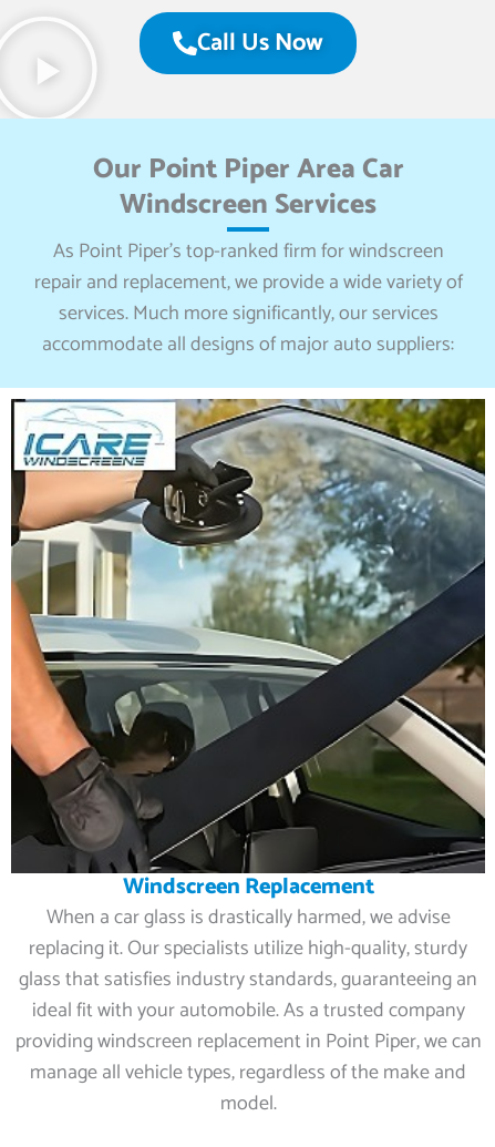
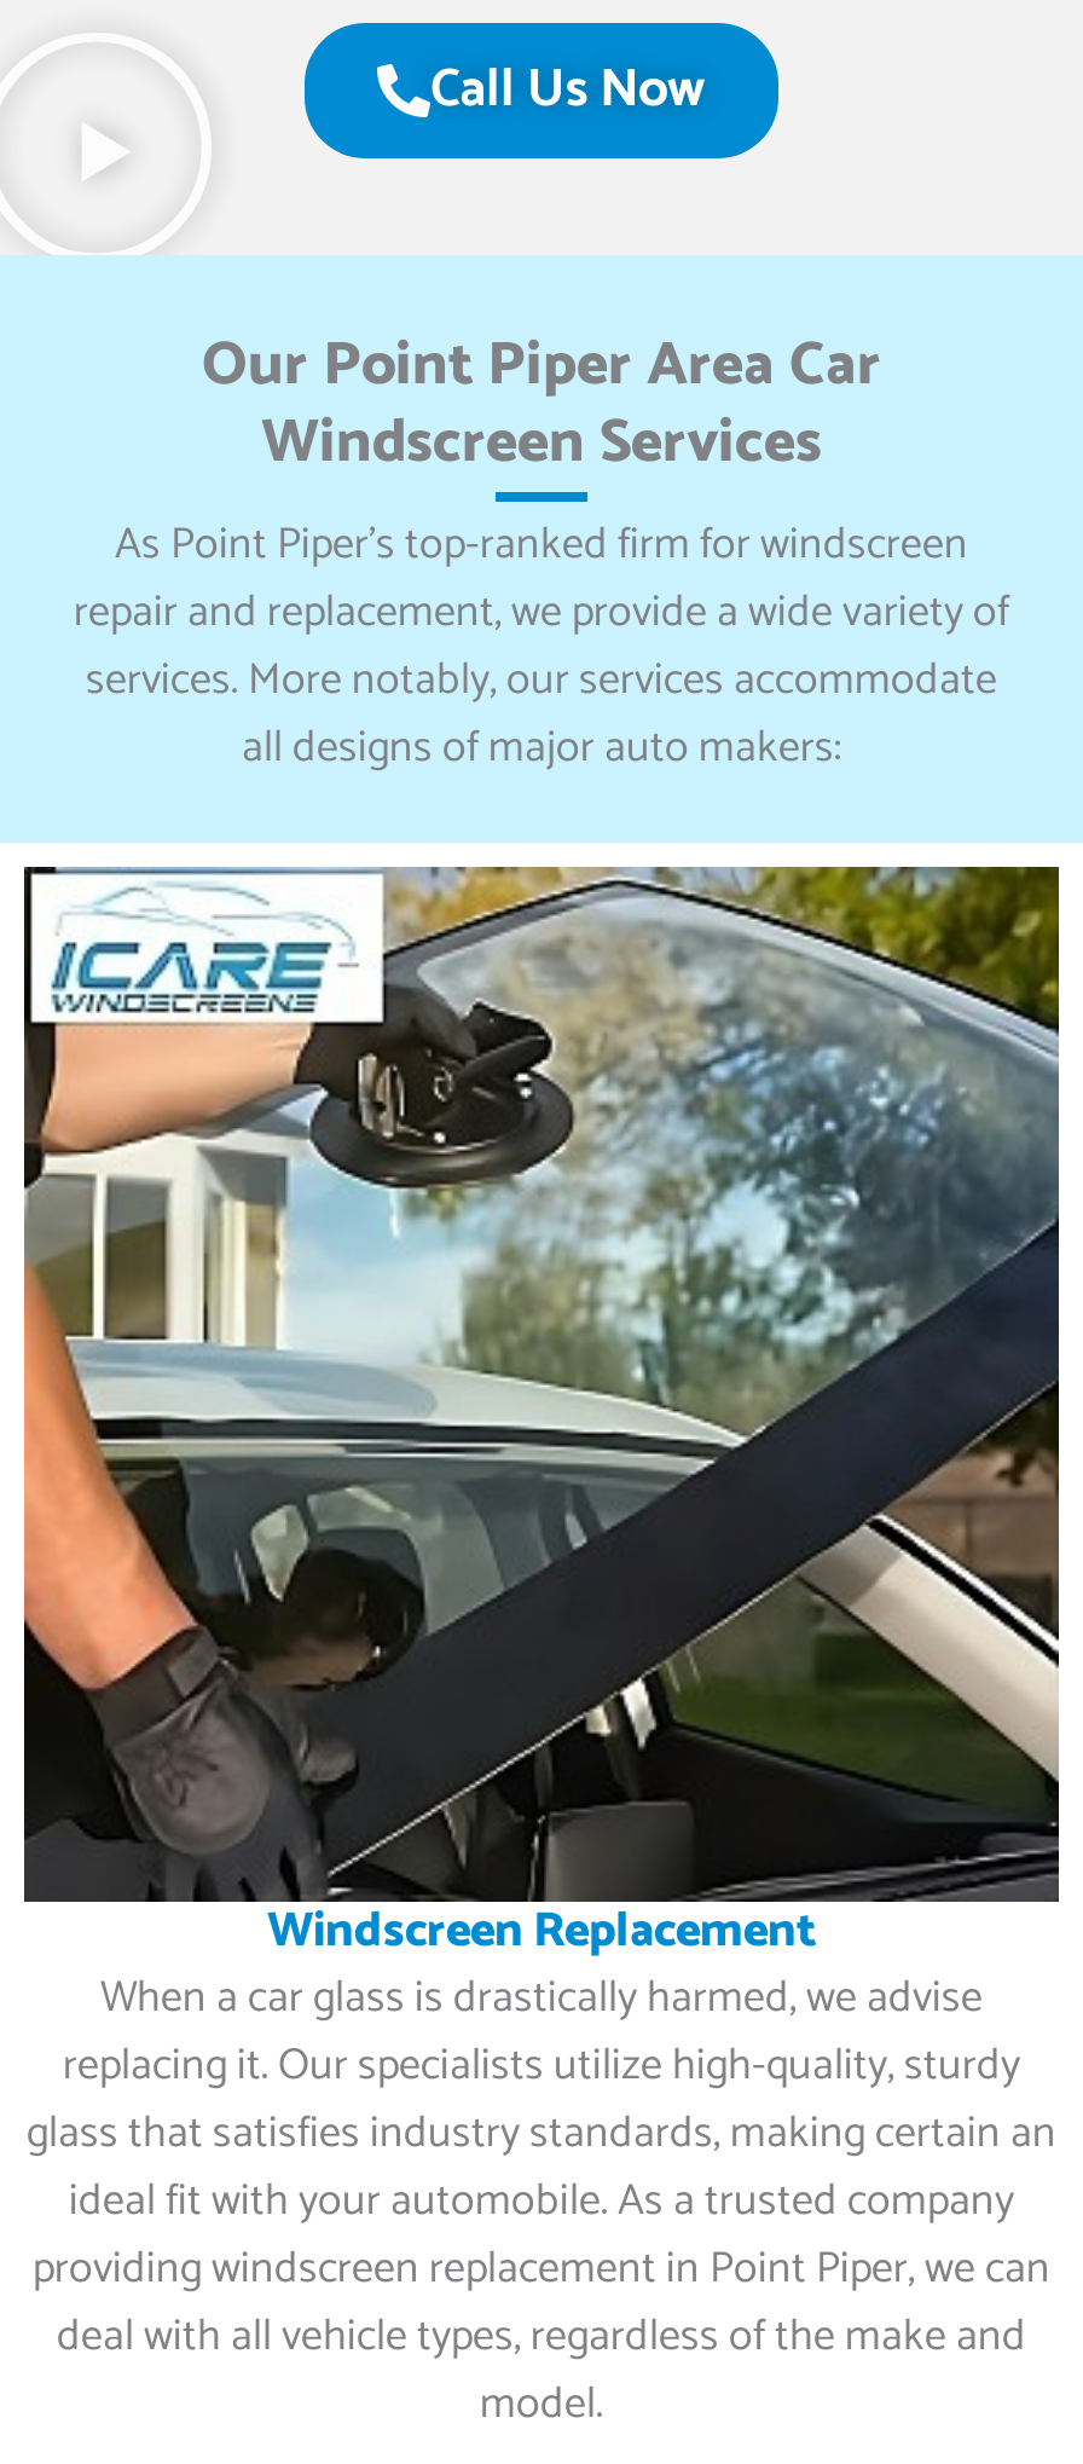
[42,297,454,361] services. Much more significantly, our services | accommodate all designs of major auto suppliers: -> [86,644,997,785] services. More notably, our services accommodate | all designs of major auto makers:
[19,963,477,996] glass that satisfies industry standards, guaranteeing an -> [27,2098,1056,2170] glass that satisfies industry standards, making certain an
[30,1056,466,1089] manage all vehicle types, regardless of the make and -> [57,2301,1026,2373] deal with all vehicle types, regardless of the make and

